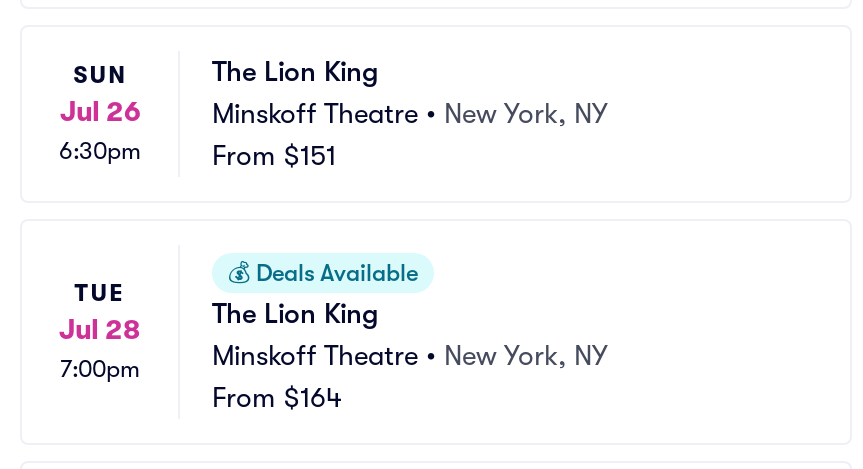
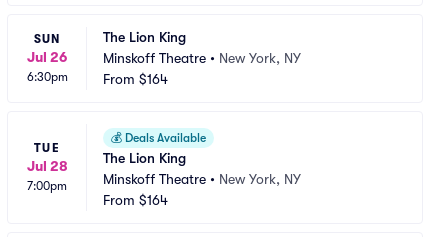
[212,139,336,171] From $151 -> [103,71,168,87] From $164

